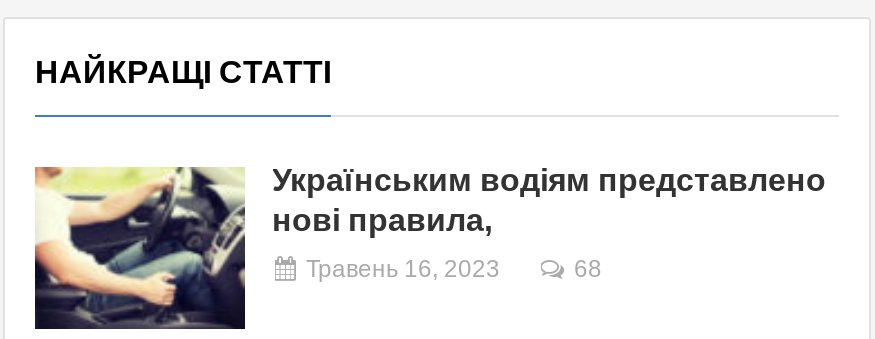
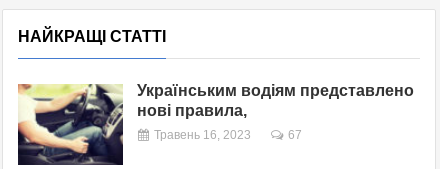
[574,255,602,283] 68 -> [287,128,301,142] 67

